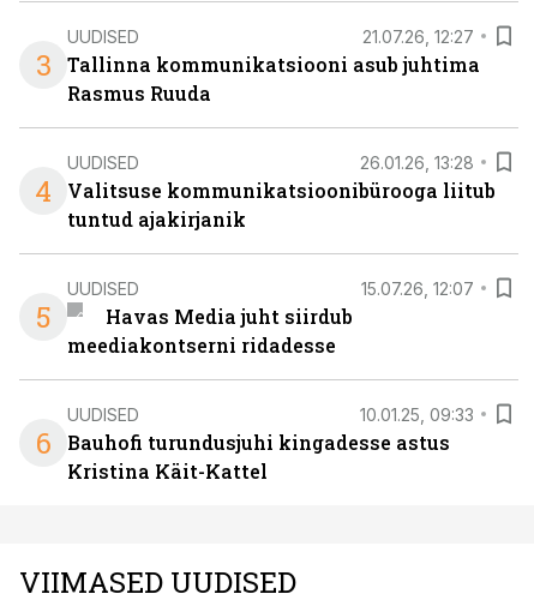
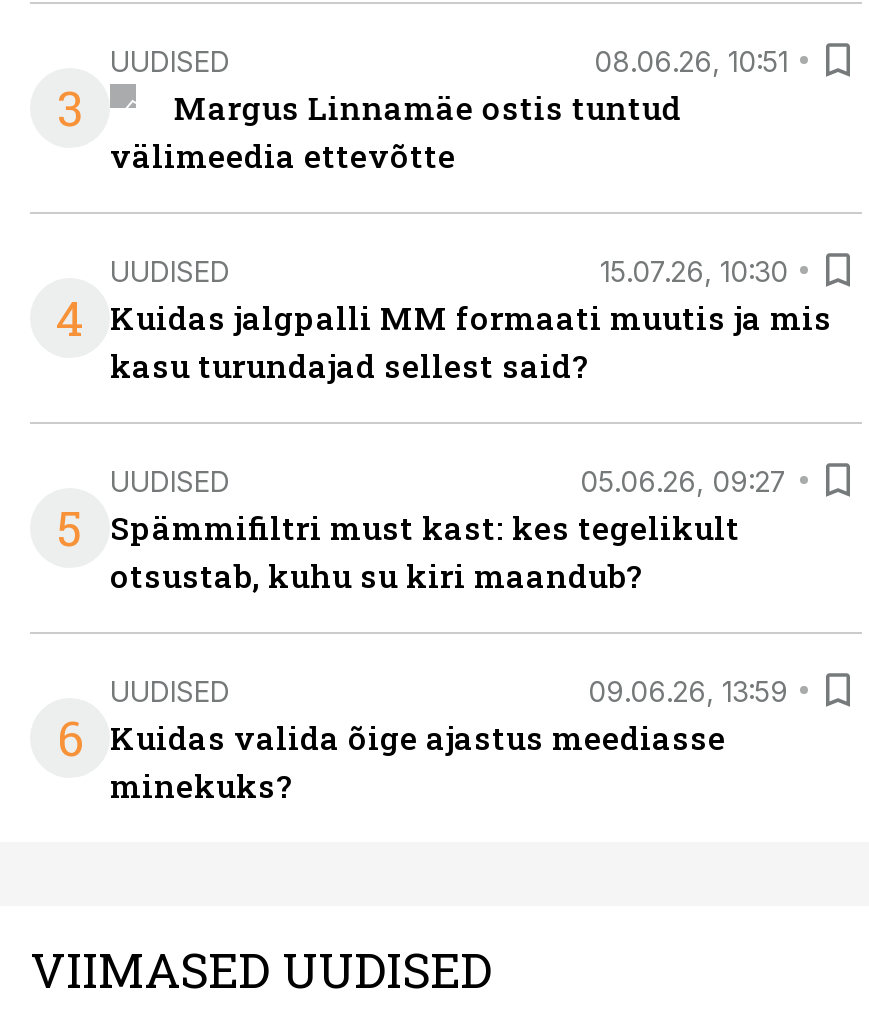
[67,26,480,106] 21.07.26, 12:27 | Tallinna kommunikatsiooni asub juhtima | Rasmus Ruuda -> [110,43,788,176] 08.06.26, 10:51 | Margus Linnamäe ostis tuntud | välimeedia ettevõtte
[67,152,496,232] 26.01.26, 13:28 | Valitsuse kommunikatsioonibürooga liitub | tuntud ajakirjanik -> [110,253,832,386] 15.07.26, 10:30 | Kuidas jalgpalli MM formaati muutis ja mis | kasu turundajad sellest said?
[67,278,474,358] 15.07.26, 12:07 | Havas Media juht siirdub | meediakontserni ridadesse -> [110,463,788,596] 05.06.26, 09:27 | Spämmifiltri must kast: kes tegelikult | otsustab, kuhu su kiri maandub?
[67,404,474,484] 10.01.25, 09:33 | Bauhofi turundusjuhi kingadesse astus | Kristina Käit-Kattel -> [110,673,788,806] 09.06.26, 13:59 | Kuidas valida õige ajastus meediasse | minekuks?

